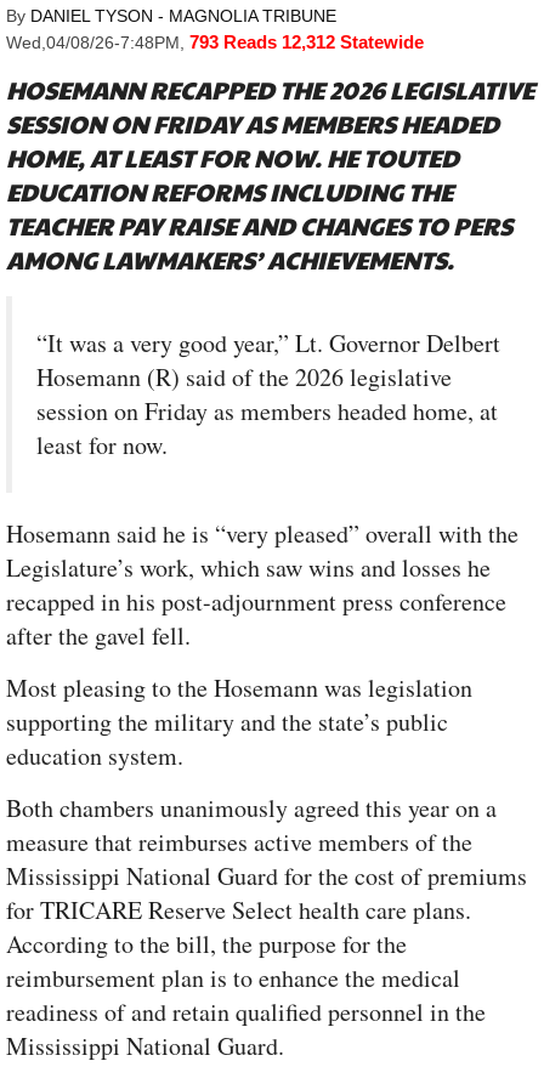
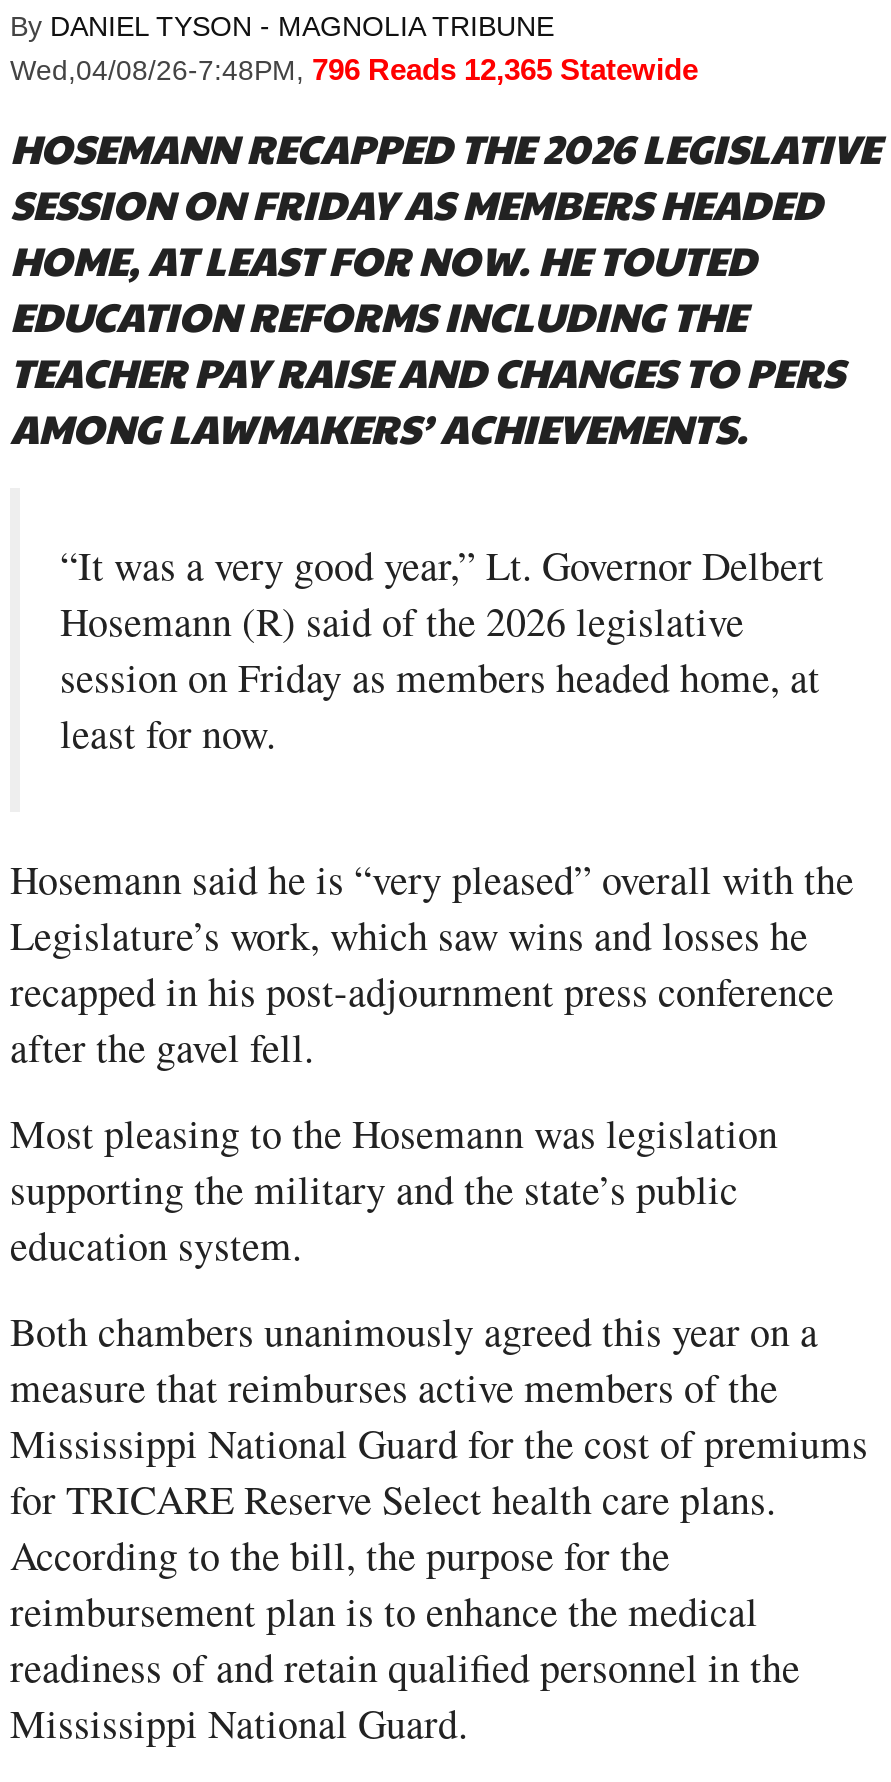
[6,31,424,52] Wed,04/08/26-7:48PM, 793 Reads 12,312 Statewide -> [10,51,698,85] Wed,04/08/26-7:48PM, 796 Reads 12,365 Statewide

